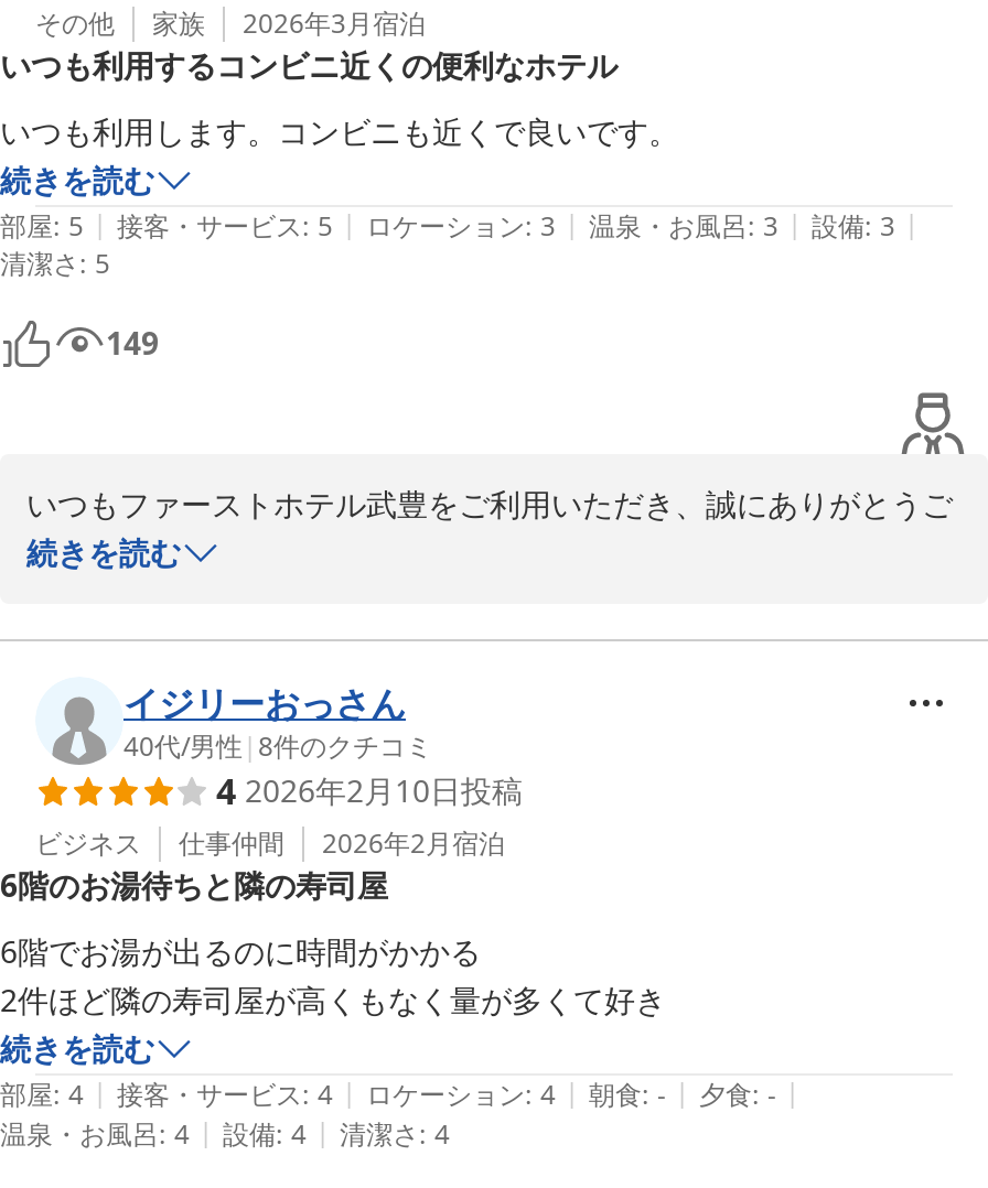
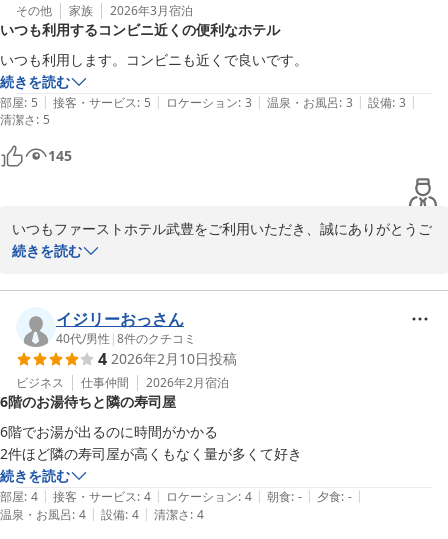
[106,322,159,364] 149 -> [48,146,72,165] 145

